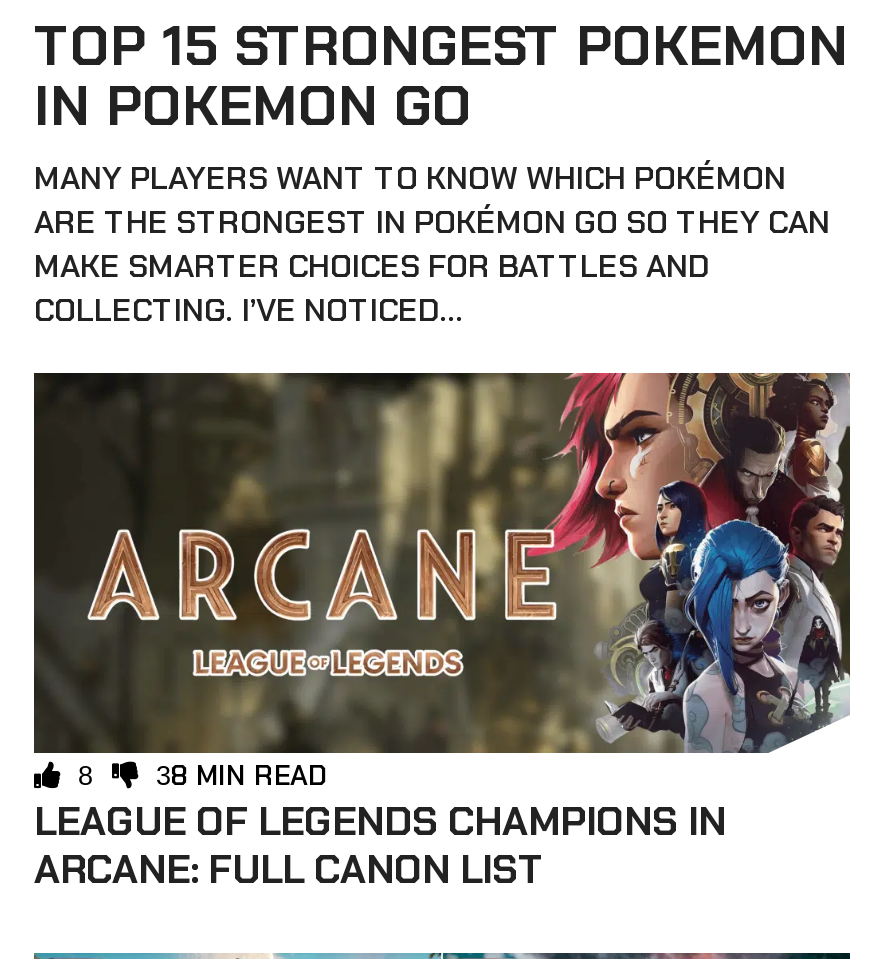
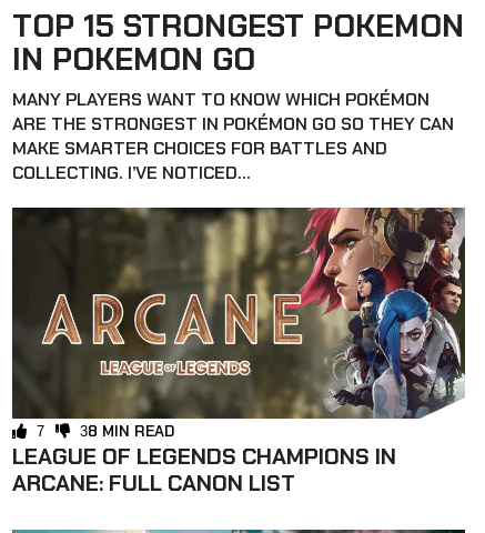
[78,760,92,790] 8 -> [37,423,44,439] 7

